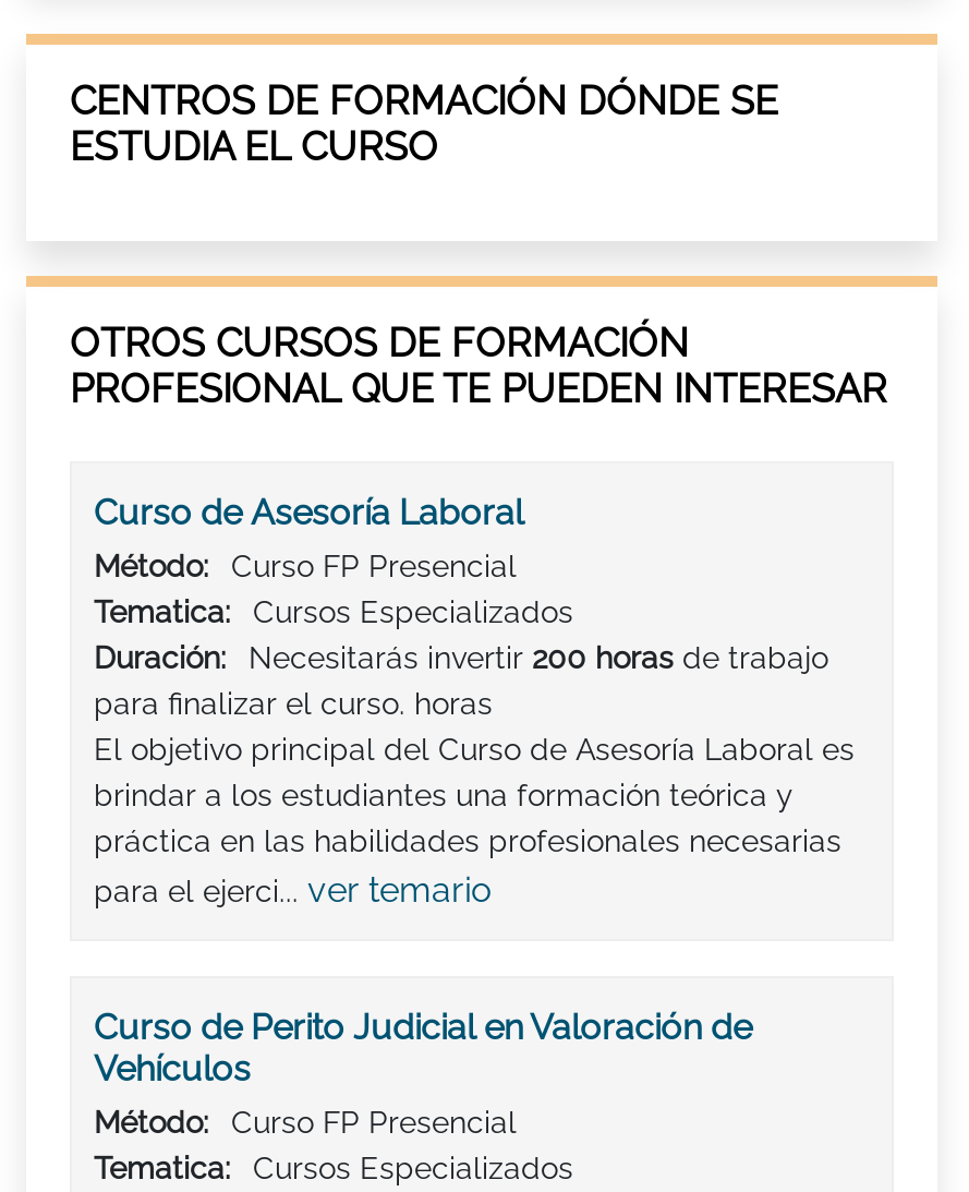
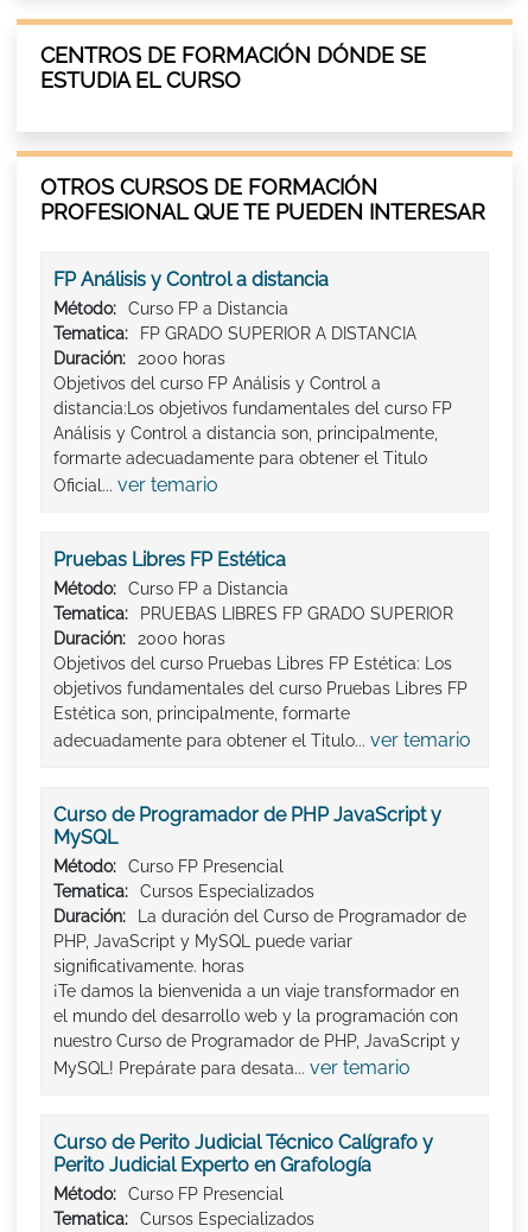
[94,491,523,532] Curso de Asesoría Laboral -> [53,268,471,848] FP Análisis y Control a distancia | Método: | Curso FP a Distancia | Tematica: | FP GRADO SUPERIOR A DISTANCIA | Duración: | 2000 horas | Objetivos del curso FP Análisis y Control a | distancia:Los objetivos fundamentales del curso FP | Análisis y Control a distancia son, principalmente, | formarte adecuadamente para obtener el Titulo | Oficial... ver temario | Pruebas Libres FP Estética | Método: | Curso FP a Distancia | Tematica: | PRUEBAS LIBRES FP GRADO SUPERIOR | Duración: | 2000 horas | Objetivos del curso Pruebas Libres FP Estética: Los | objetivos fundamentales del curso Pruebas Libres FP | Estética son, principalmente, formarte | adecuadamente para obtener el Titulo... ver temario | Curso de Programador de PHP JavaScript y | MySQL
[94,639,855,910] Necesitarás invertir 200 horas de trabajo | para finalizar el curso. horas | El objetivo principal del Curso de Asesoría Laboral es | brindar a los estudiantes una formación teórica y | práctica en las habilidades profesionales necesarias | para el ejerci... ver temario -> [53,906,466,1078] La duración del Curso de Programador de | PHP, JavaScript y MySQL puede variar | significativamente. horas | ¡Te damos la bienvenida a un viaje transformador en | el mundo del desarrollo web y la programación con | nuestro Curso de Programador de PHP, JavaScript y | MySQL! Prepárate para desata... ver temario
[94,1006,752,1089] Curso de Perito Judicial en Valoración de | Vehículos -> [53,1131,433,1176] Curso de Perito Judicial Técnico Calígrafo y | Perito Judicial Experto en Grafología

